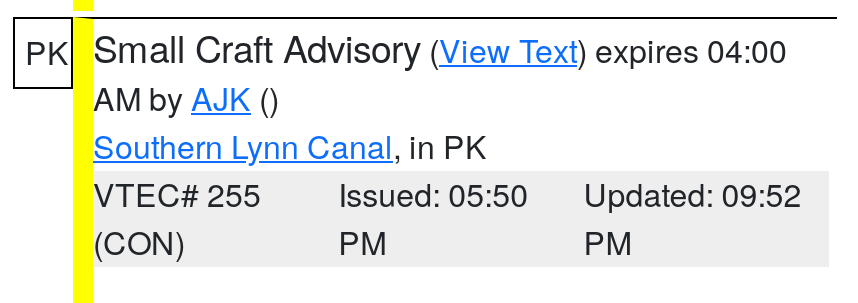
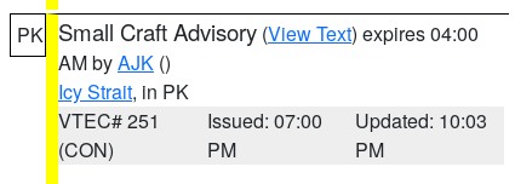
[93,123,487,217] Southern Lynn Canal, in PK | VTEC# 255 -> [58,77,189,134] Icy Strait, in PK | VTEC# 251
[338,171,528,217] Issued: 05:50 -> [207,107,322,134] Issued: 07:00
[583,171,801,217] Updated: 09:52 -> [355,107,487,134] Updated: 10:03

